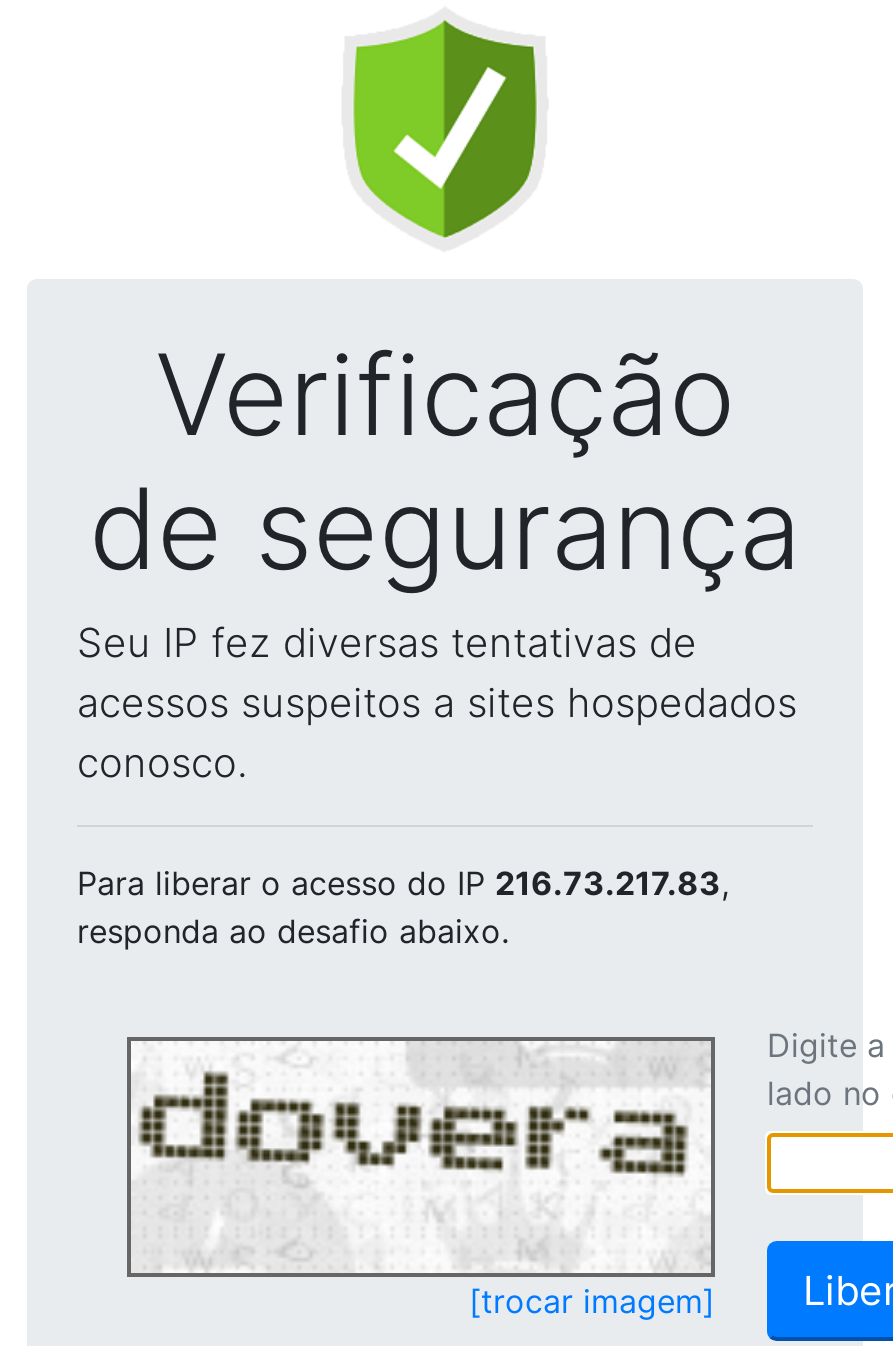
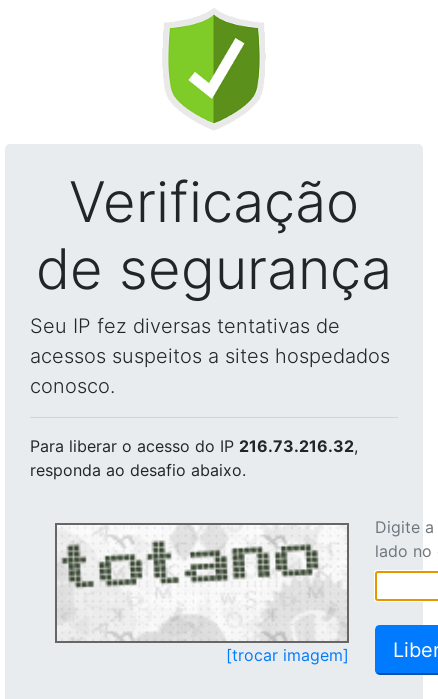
[77,863,729,903] Para liberar o acesso do IP 216.73.217.83, -> [30,436,358,456] Para liberar o acesso do IP 216.73.216.32,
[139,1047,705,1271] [image] -> [62,527,345,639] [image]

